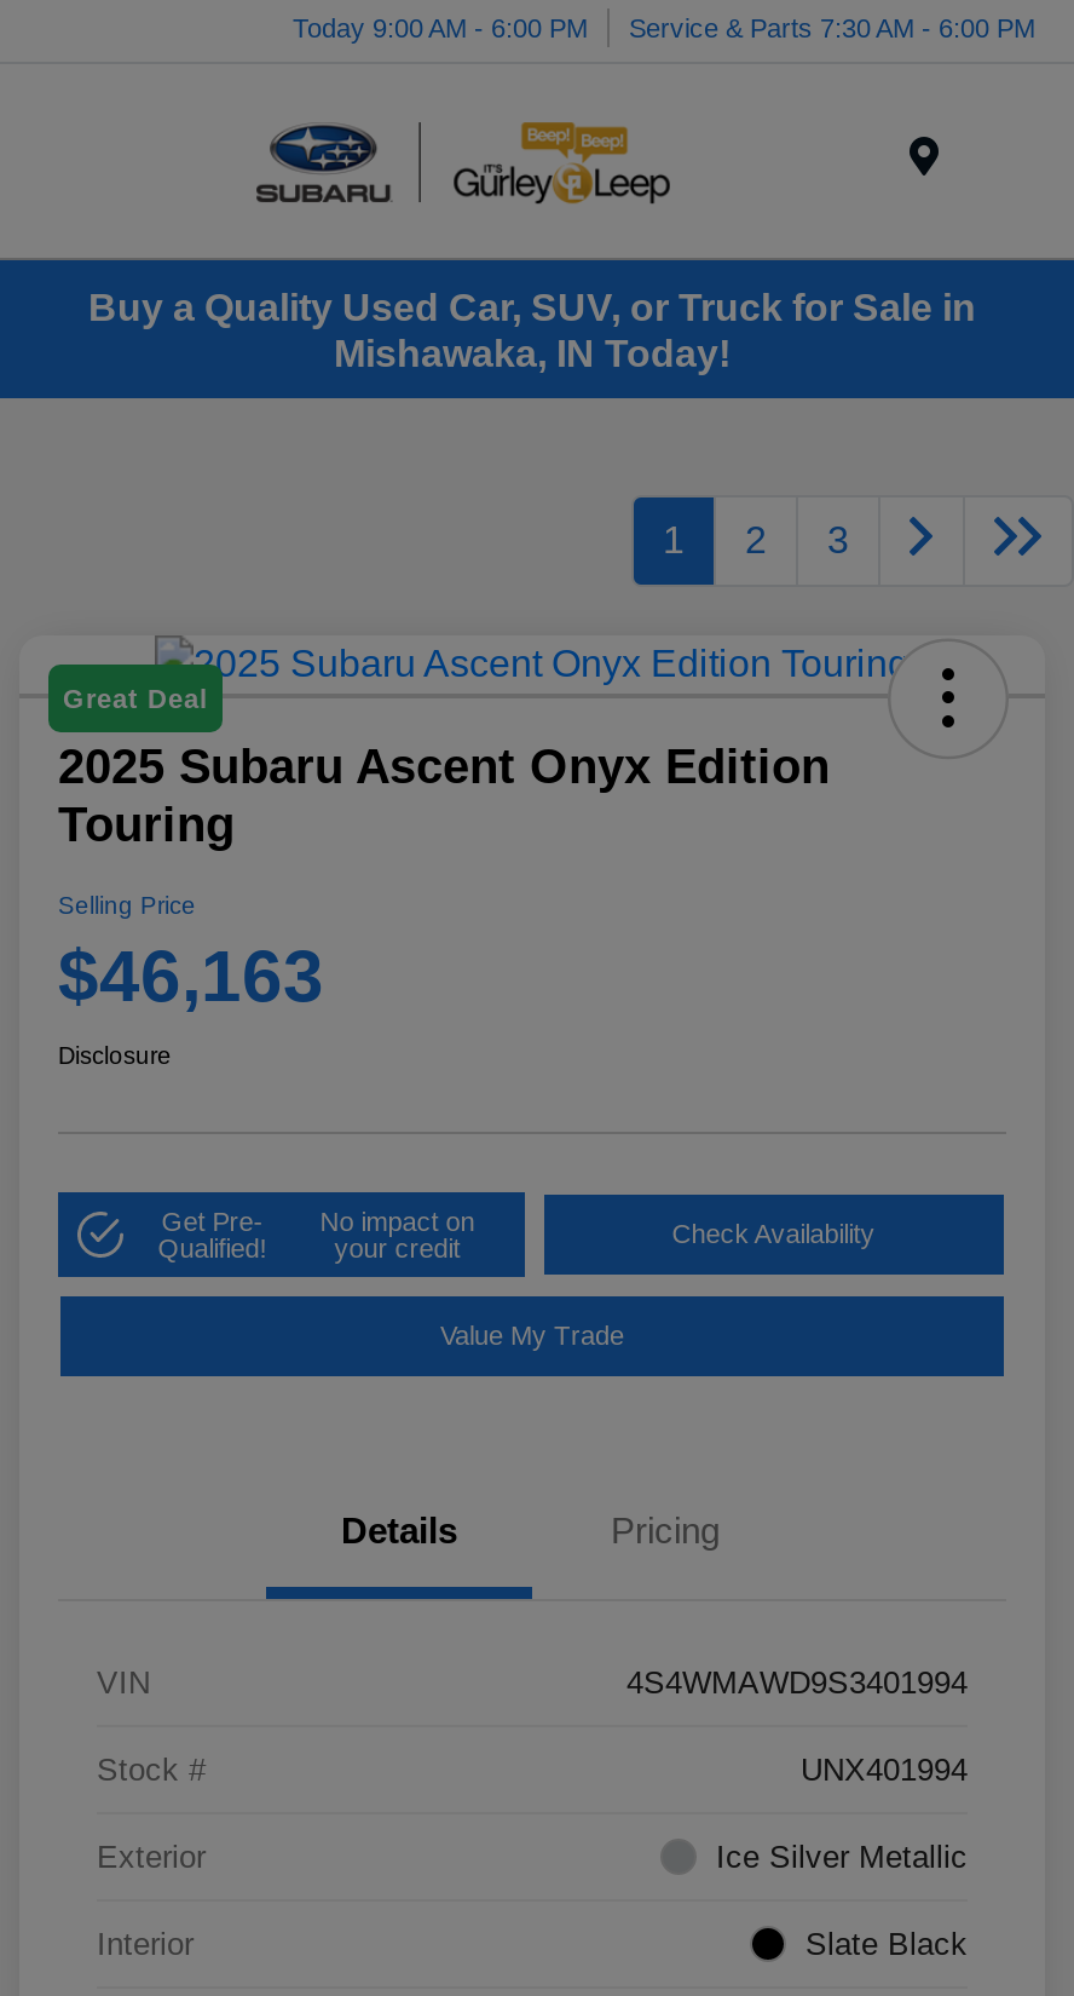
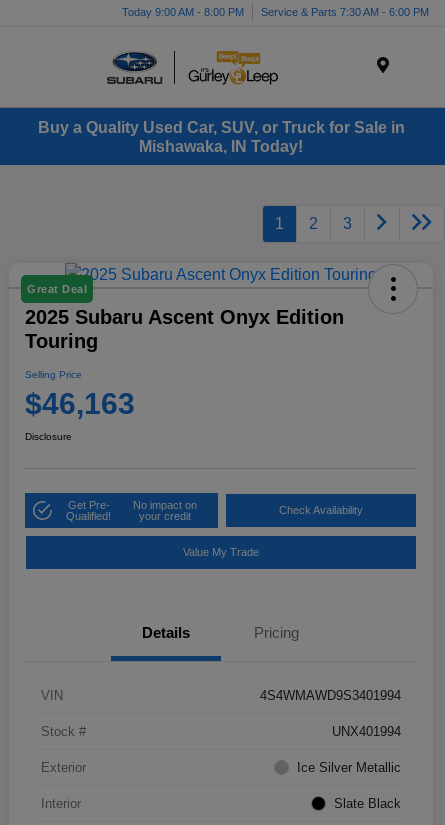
[293,12,1035,41] Today 9:00 AM - 6:00 PM Service & Parts 7:30 AM - 6:00 PM -> [122,5,429,17] Today 9:00 AM - 8:00 PM Service & Parts 7:30 AM - 6:00 PM

